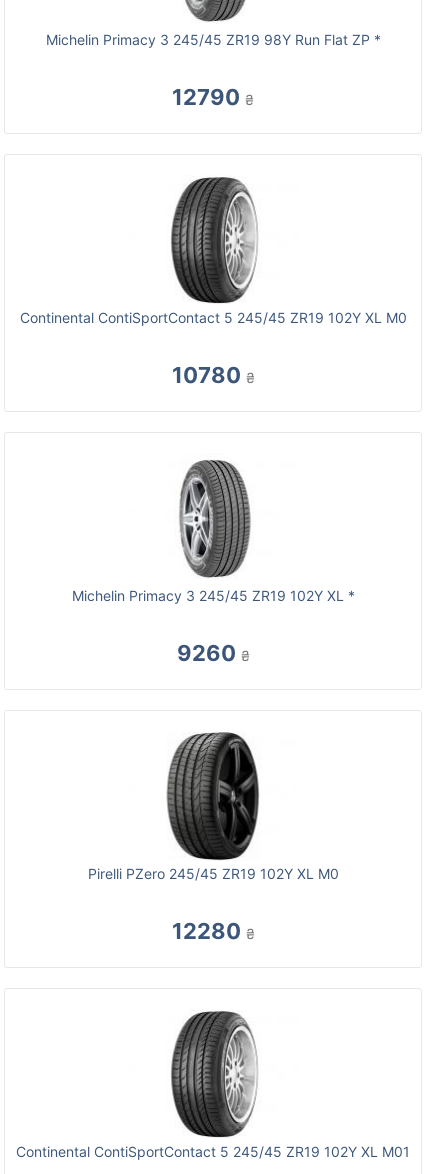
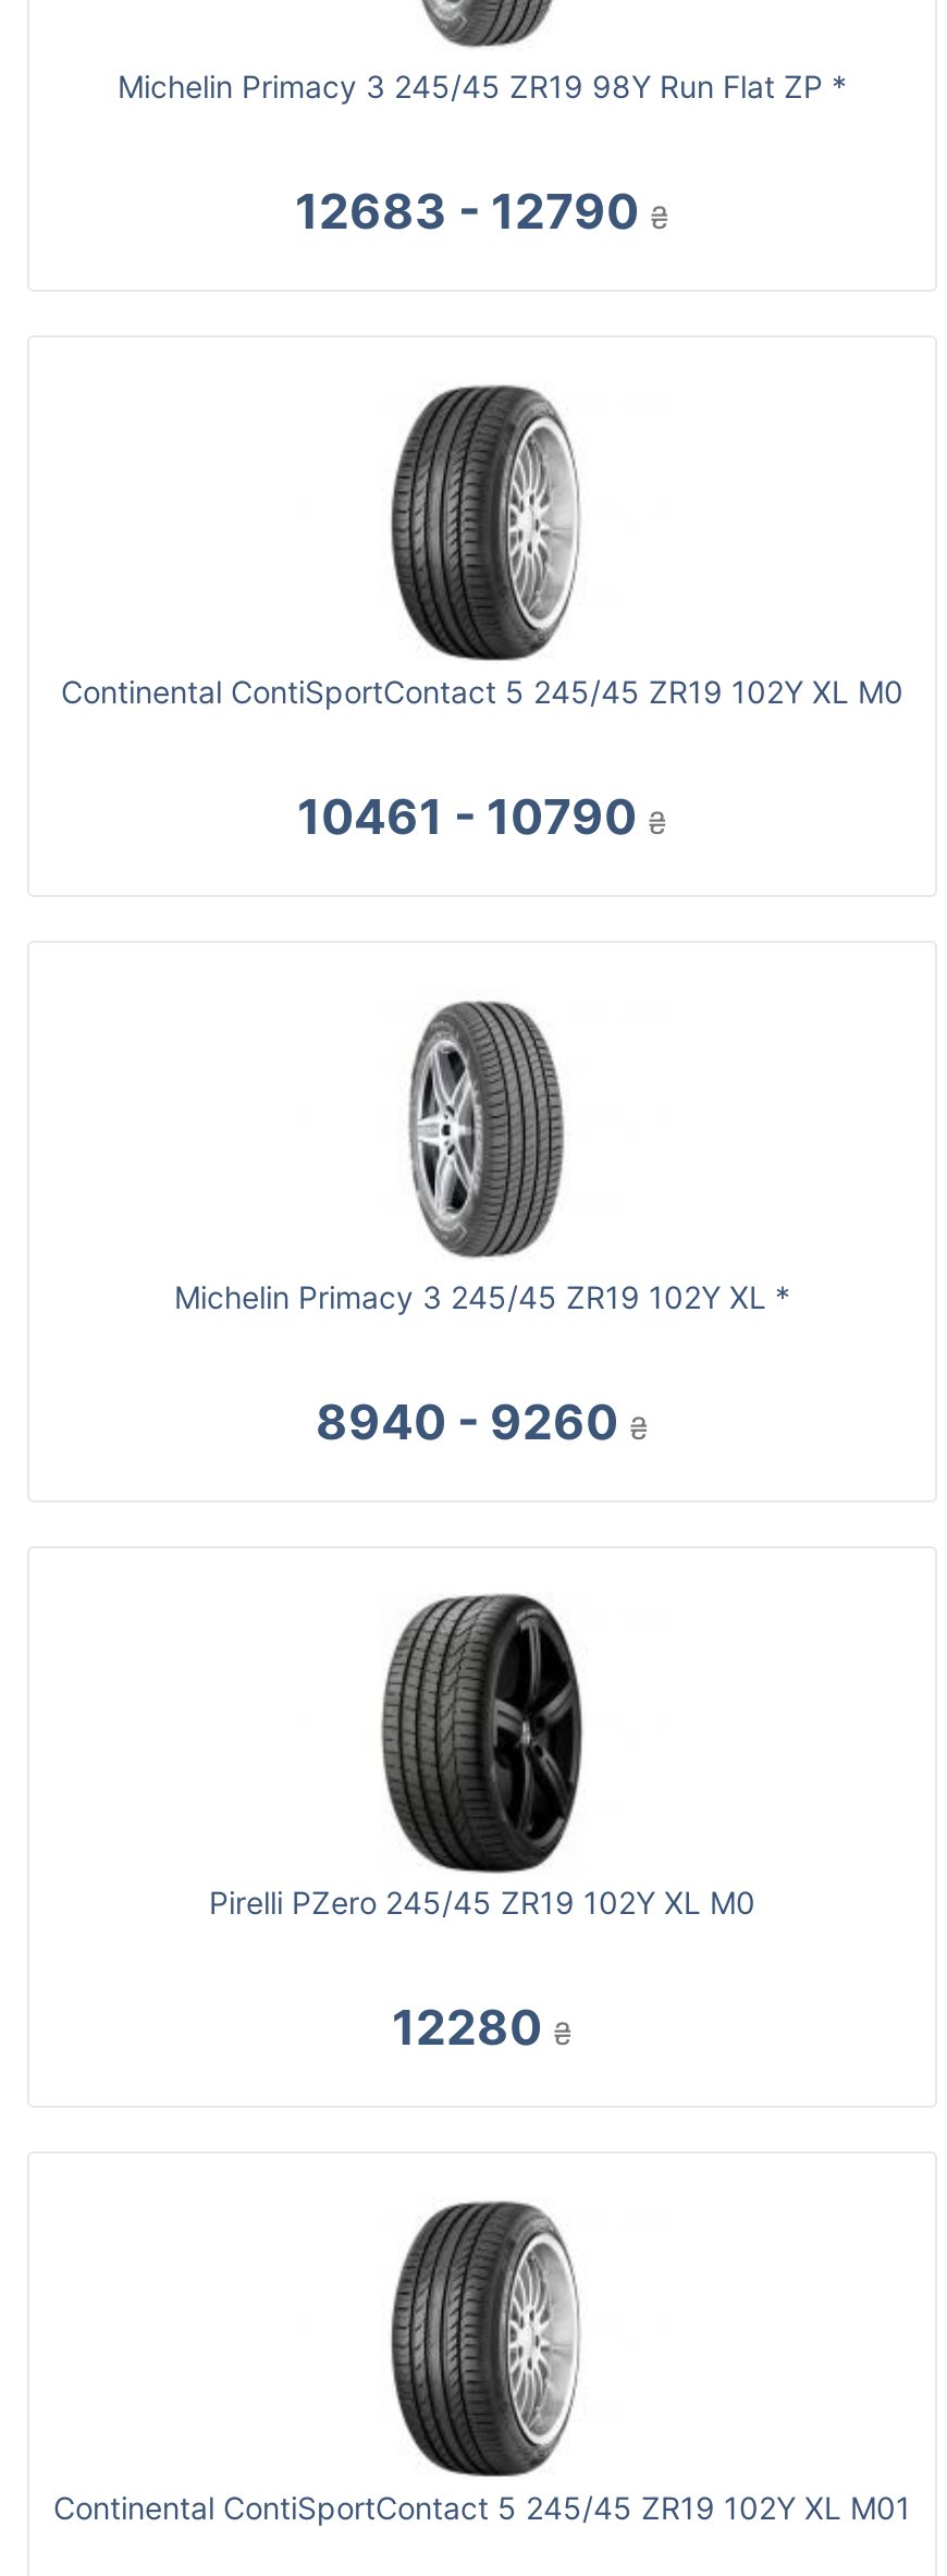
[172,84,254,110] 12790 ₴ -> [295,183,669,240] 12683 - 12790 ₴
[171,362,254,388] 10780 ₴ -> [297,788,667,845] 10461 - 10790 ₴
[176,640,249,666] 9260 ₴ -> [316,1394,649,1450] 8940 - 9260 ₴

